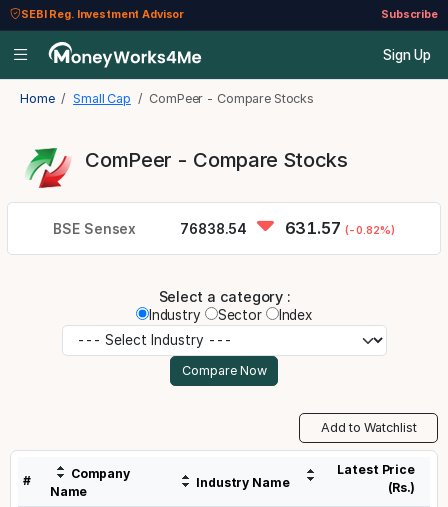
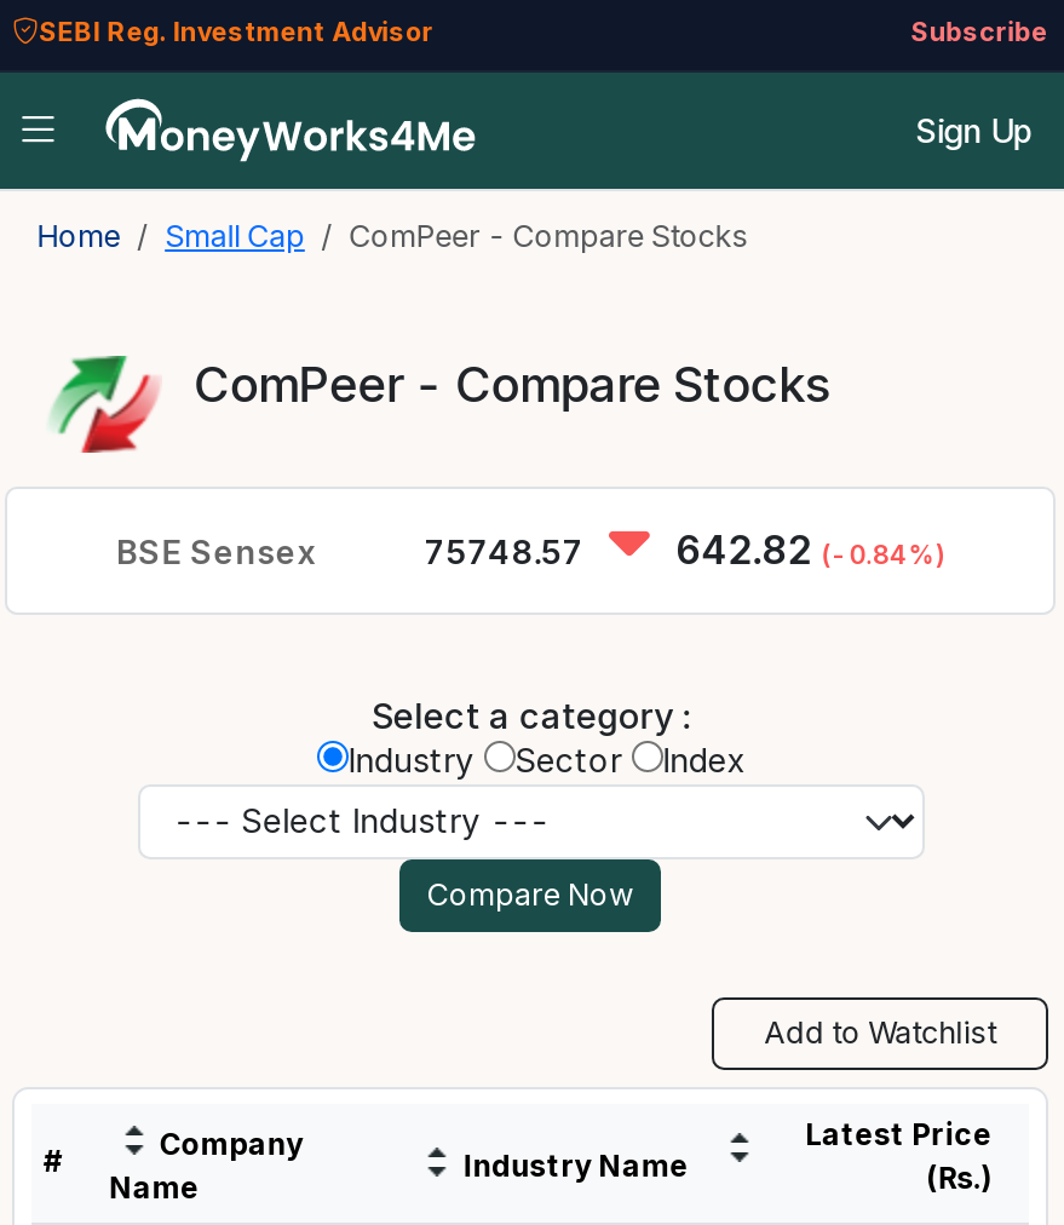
[180,221,250,237] 76838.54 -> [424,533,593,572] 75748.57
[284,218,394,238] 631.57 (-0.82%) -> [675,526,944,574] 642.82 (-0.84%)

